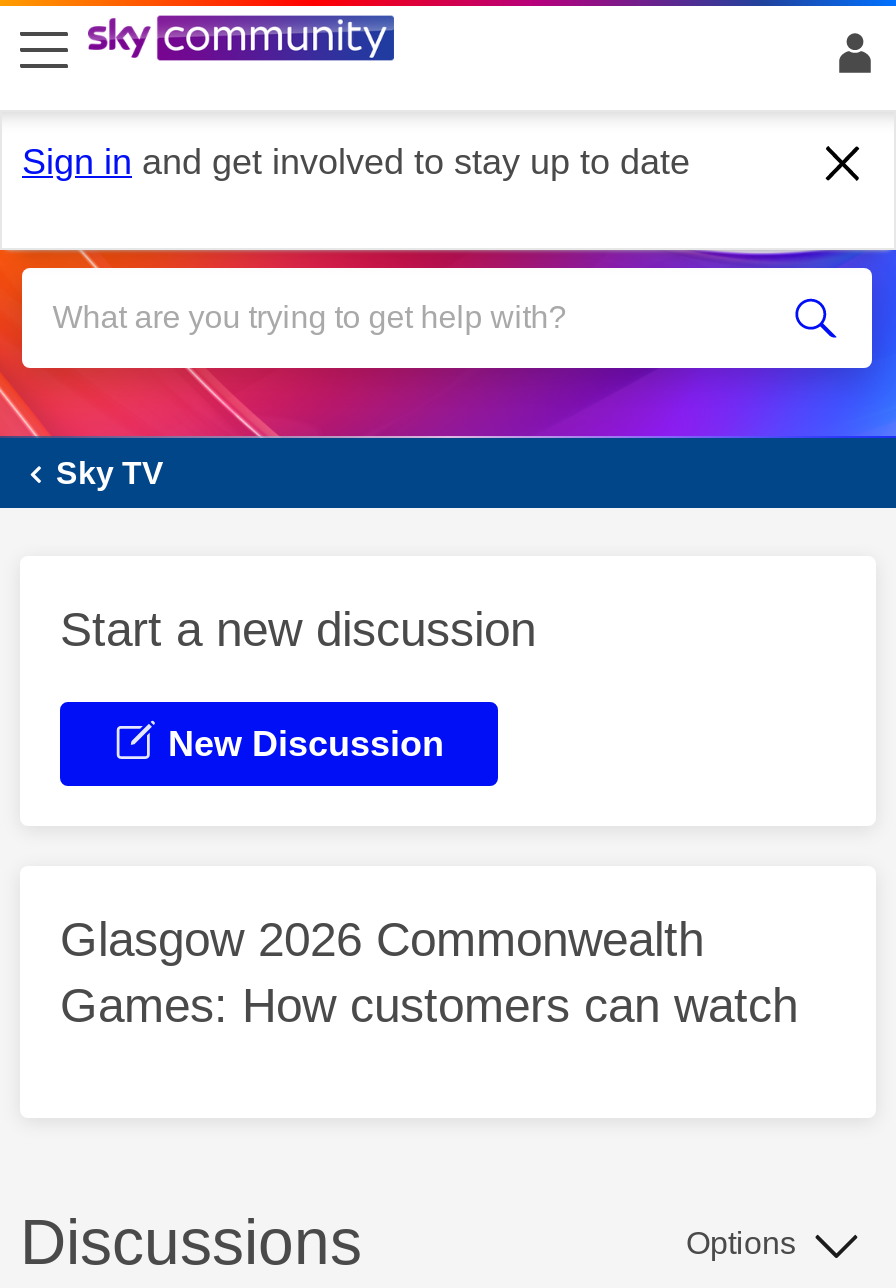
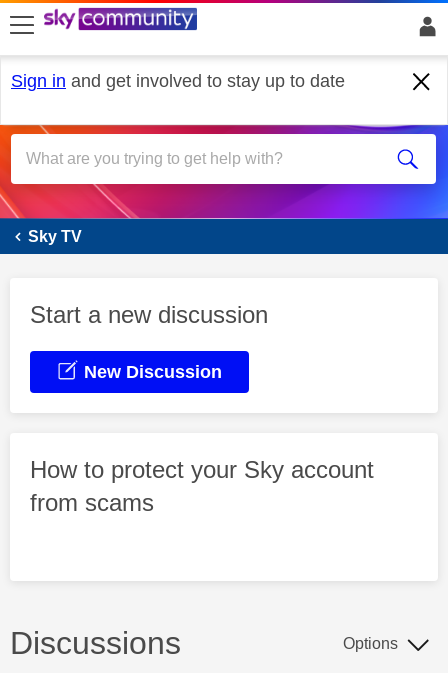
[60,912,798,1032] Glasgow 2026 Commonwealth | Games: How customers can watch -> [30,456,374,516] How to protect your Sky account | from scams

